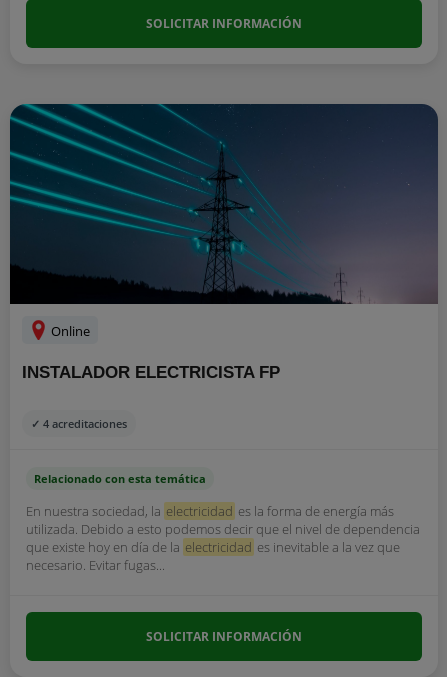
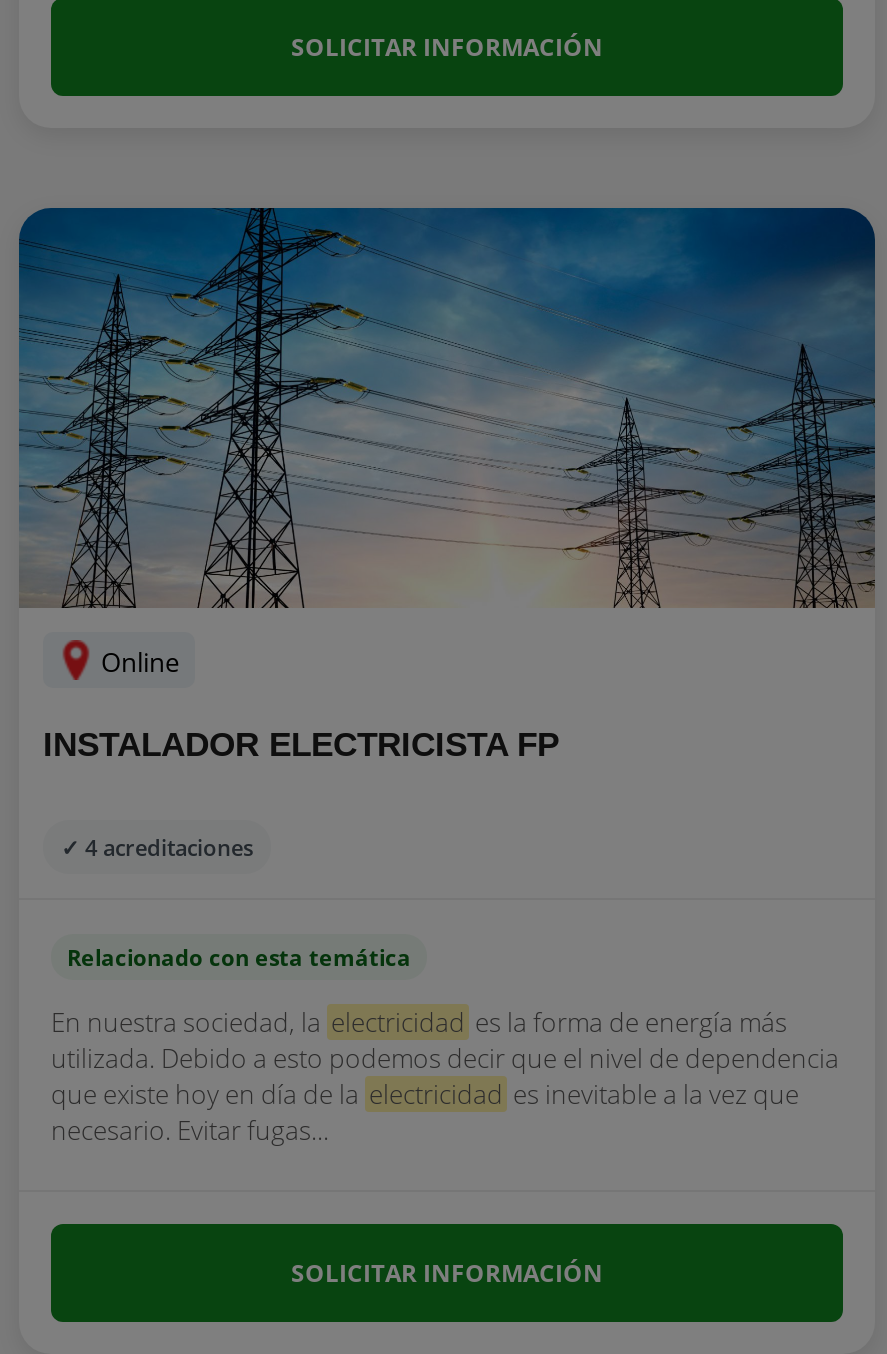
[9,103,438,305] [image] -> [17,206,875,610] [image]

